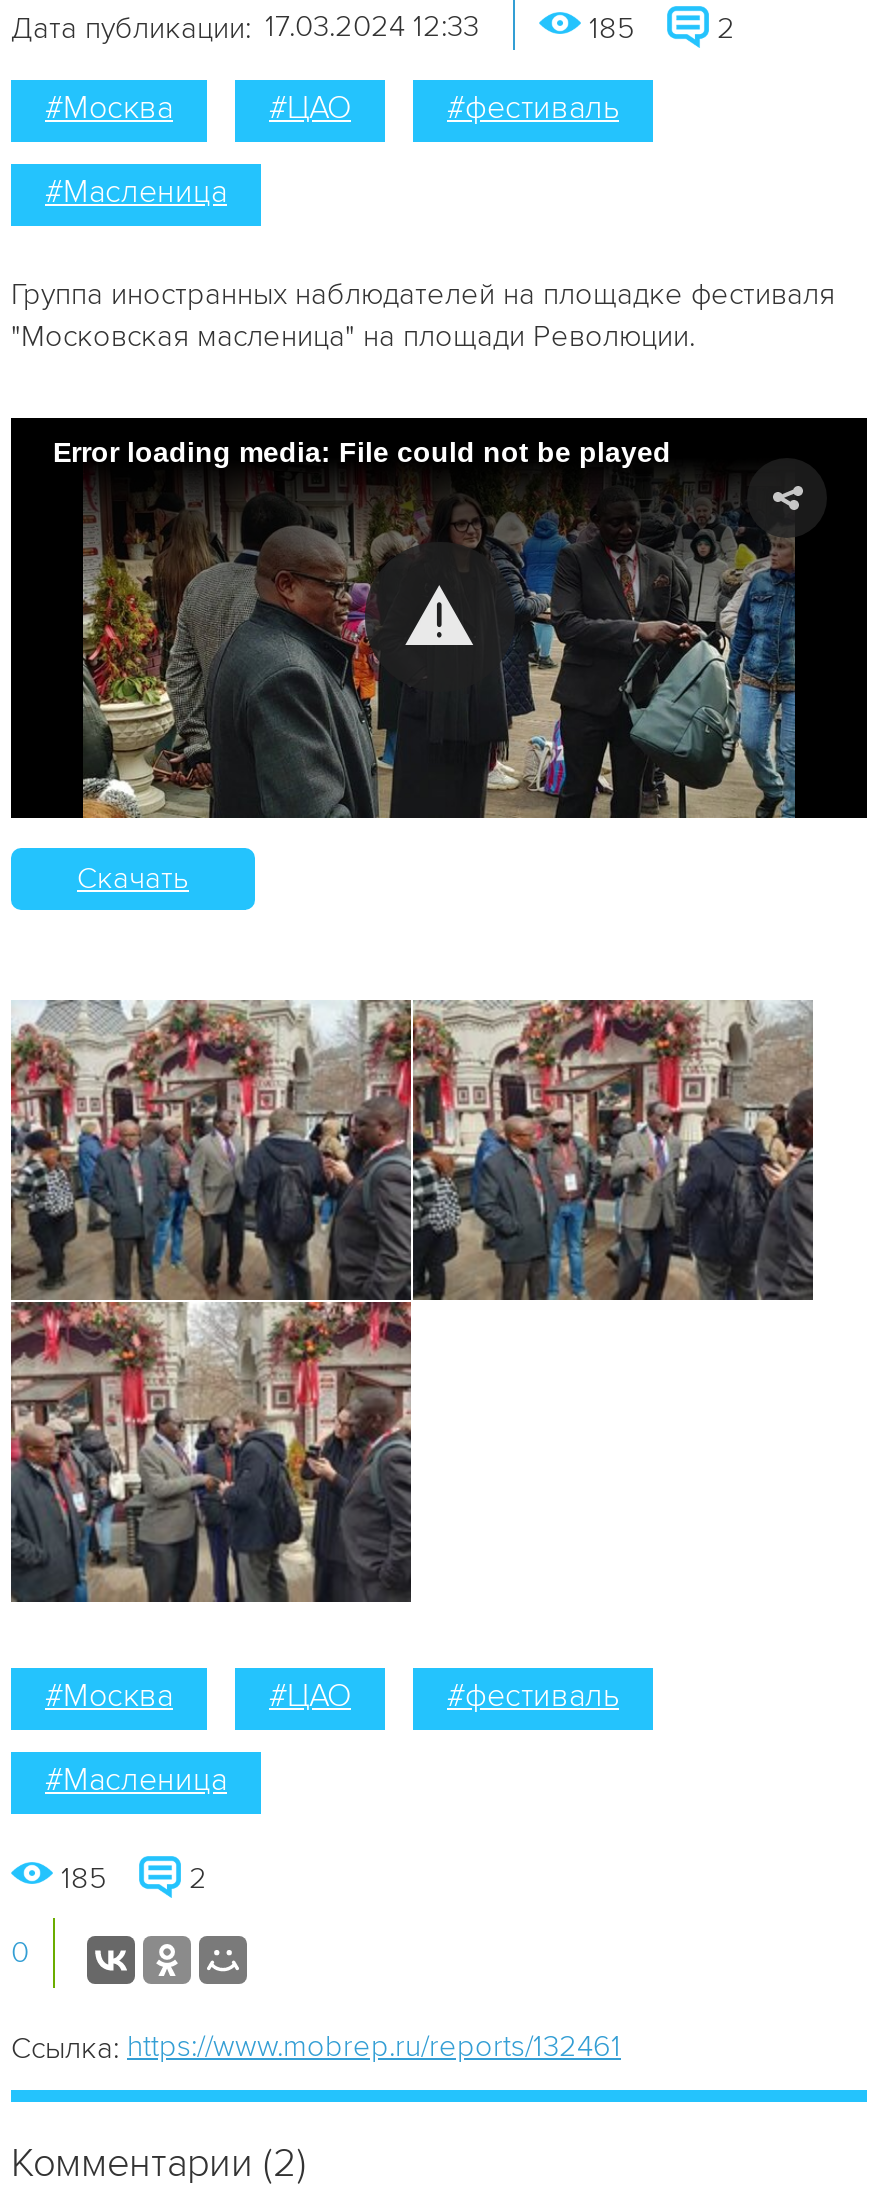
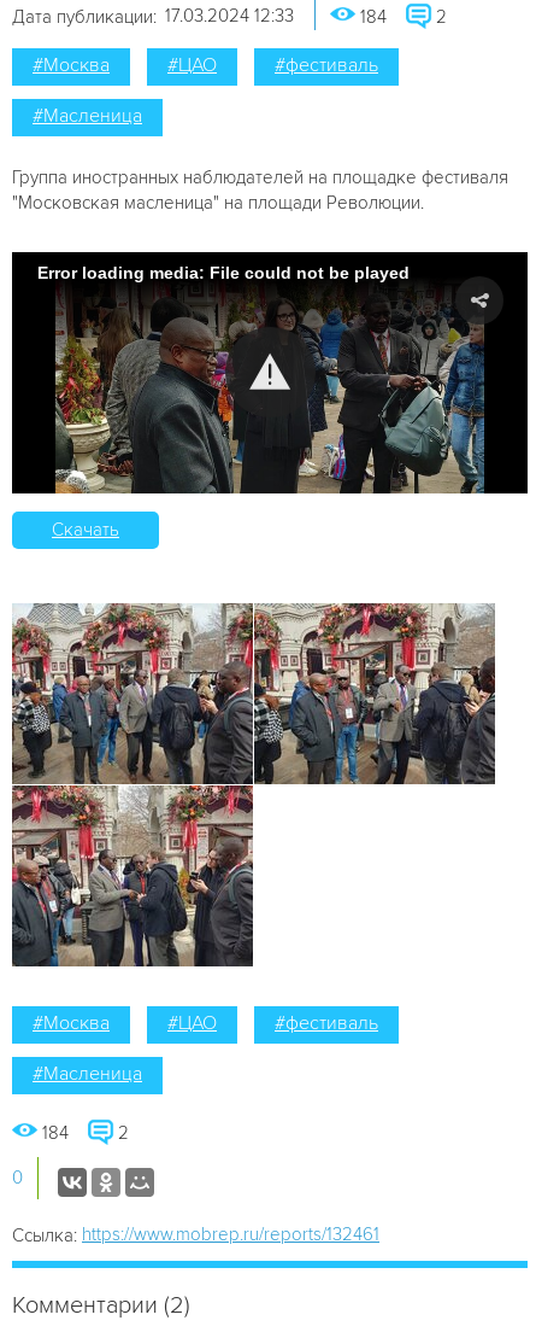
[589,9,635,45] 185 -> [360,6,387,27] 184
[61,1859,107,1895] 185 -> [42,1122,69,1143] 184

